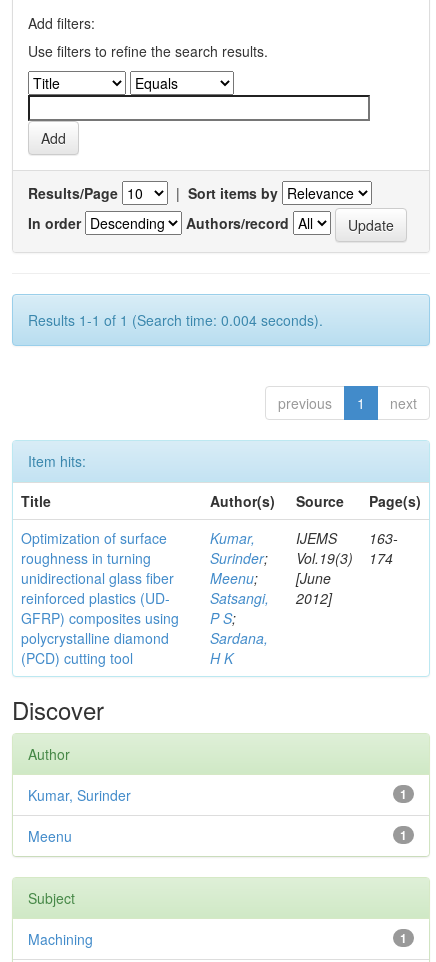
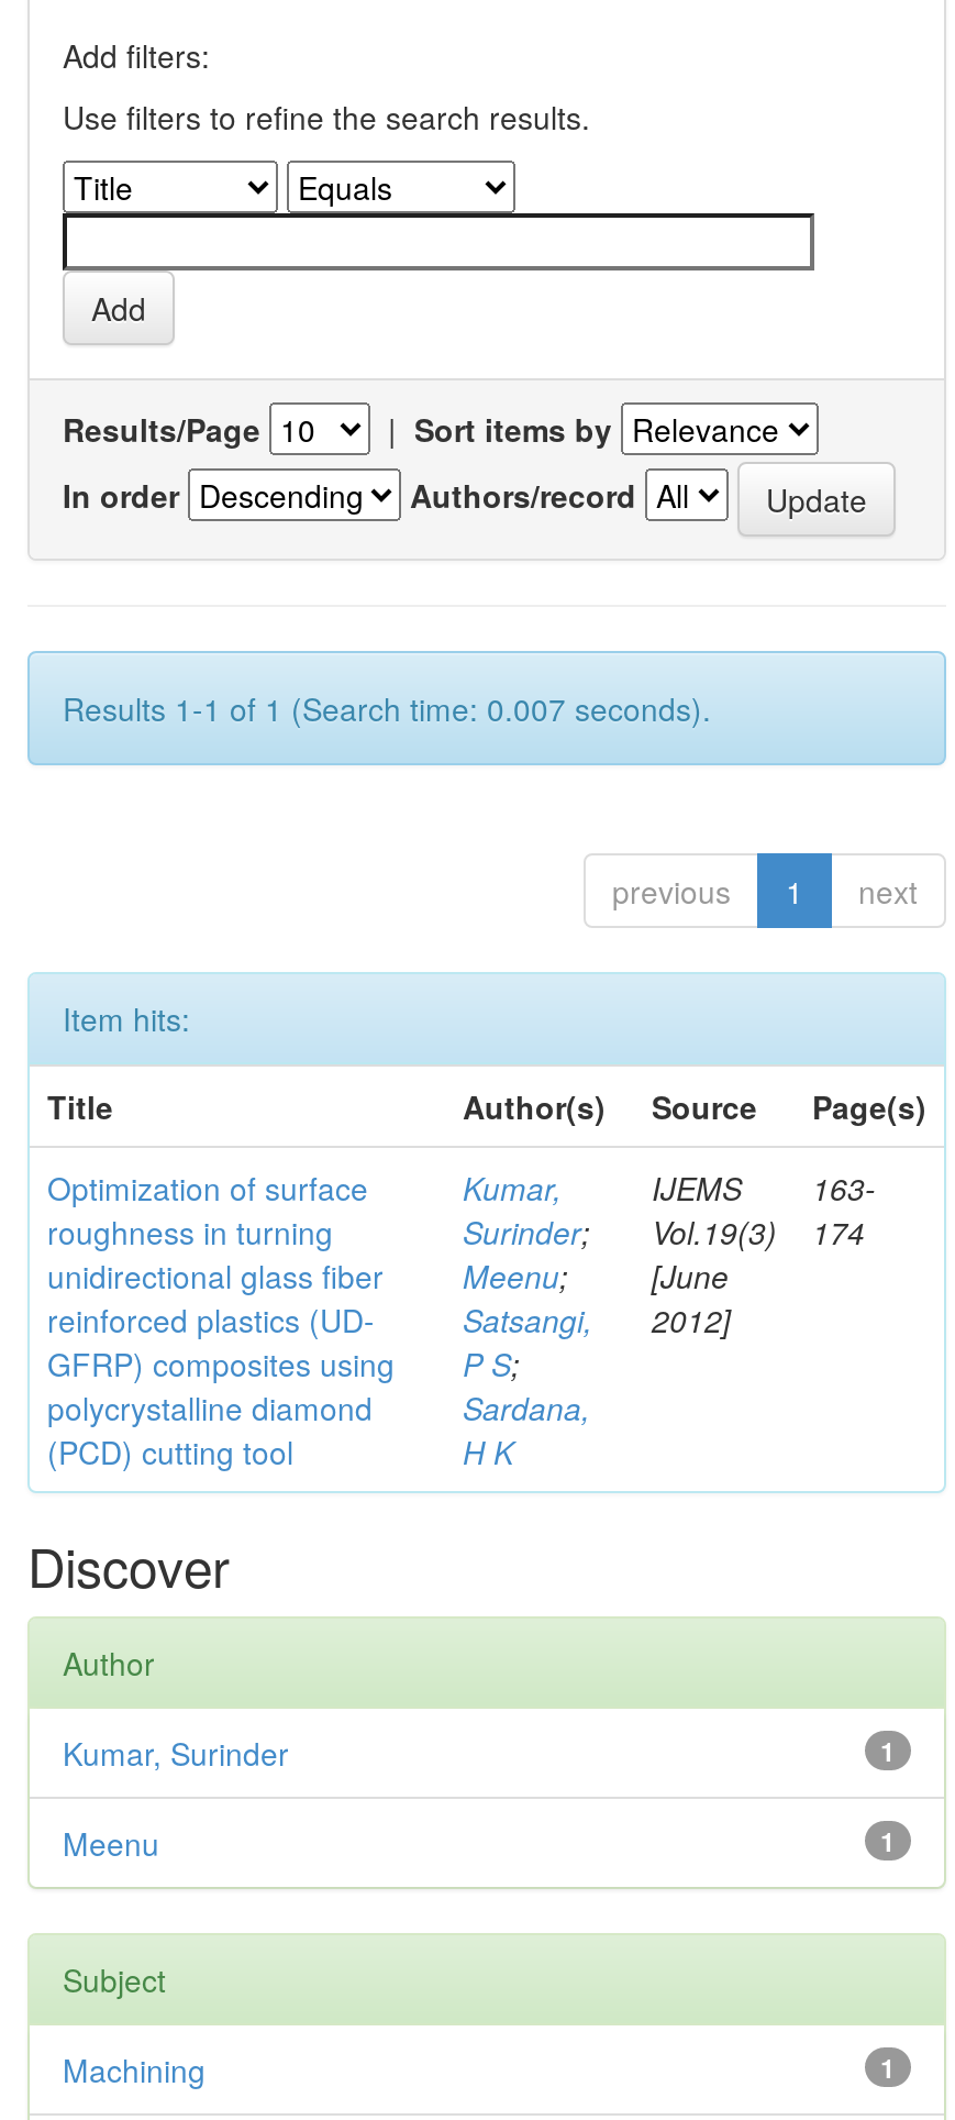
[28,310,323,330] Results 1-1 of 1 (Search time: 0.004 seconds). -> [63,686,711,730] Results 1-1 of 1 (Search time: 0.007 seconds).

